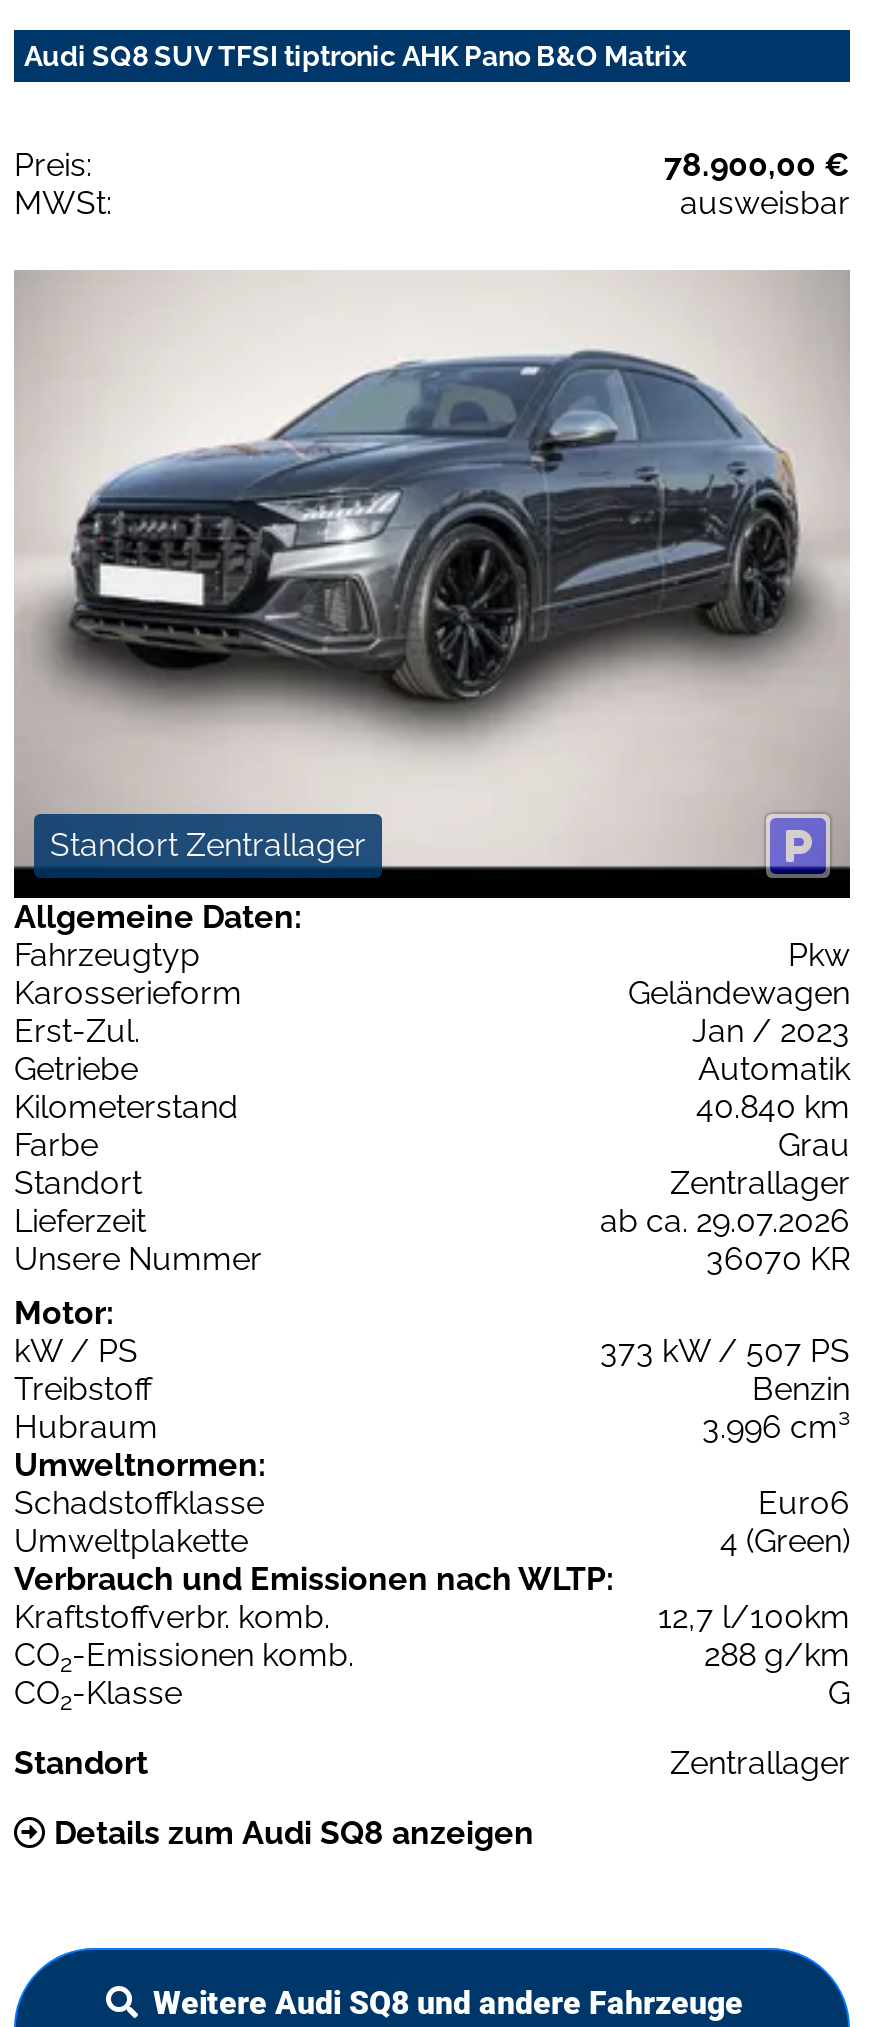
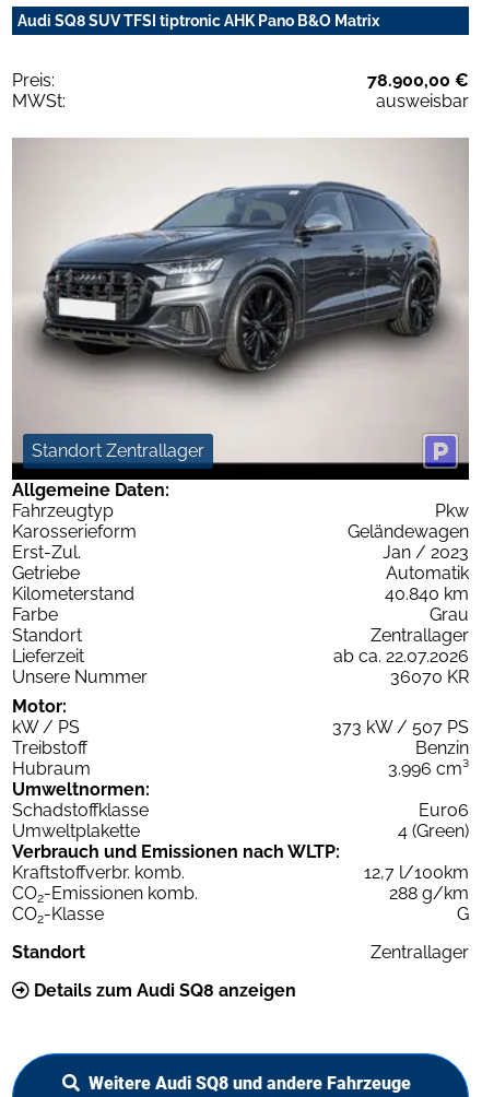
[600,1201,850,1239] ab ca. 29.07.2026 -> [333,646,469,667] ab ca. 22.07.2026

